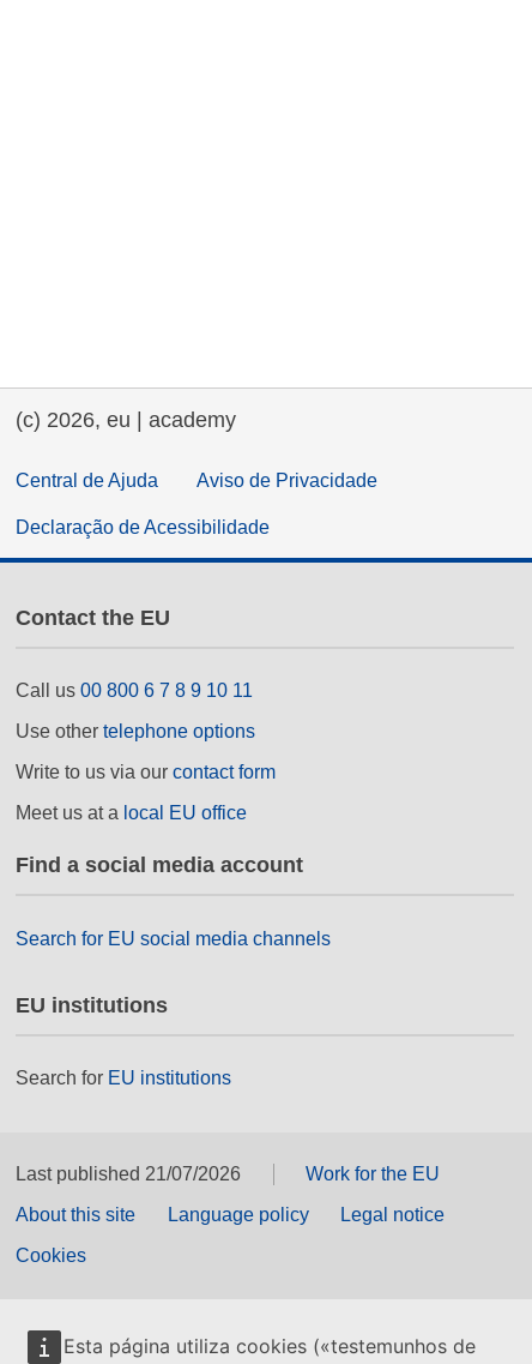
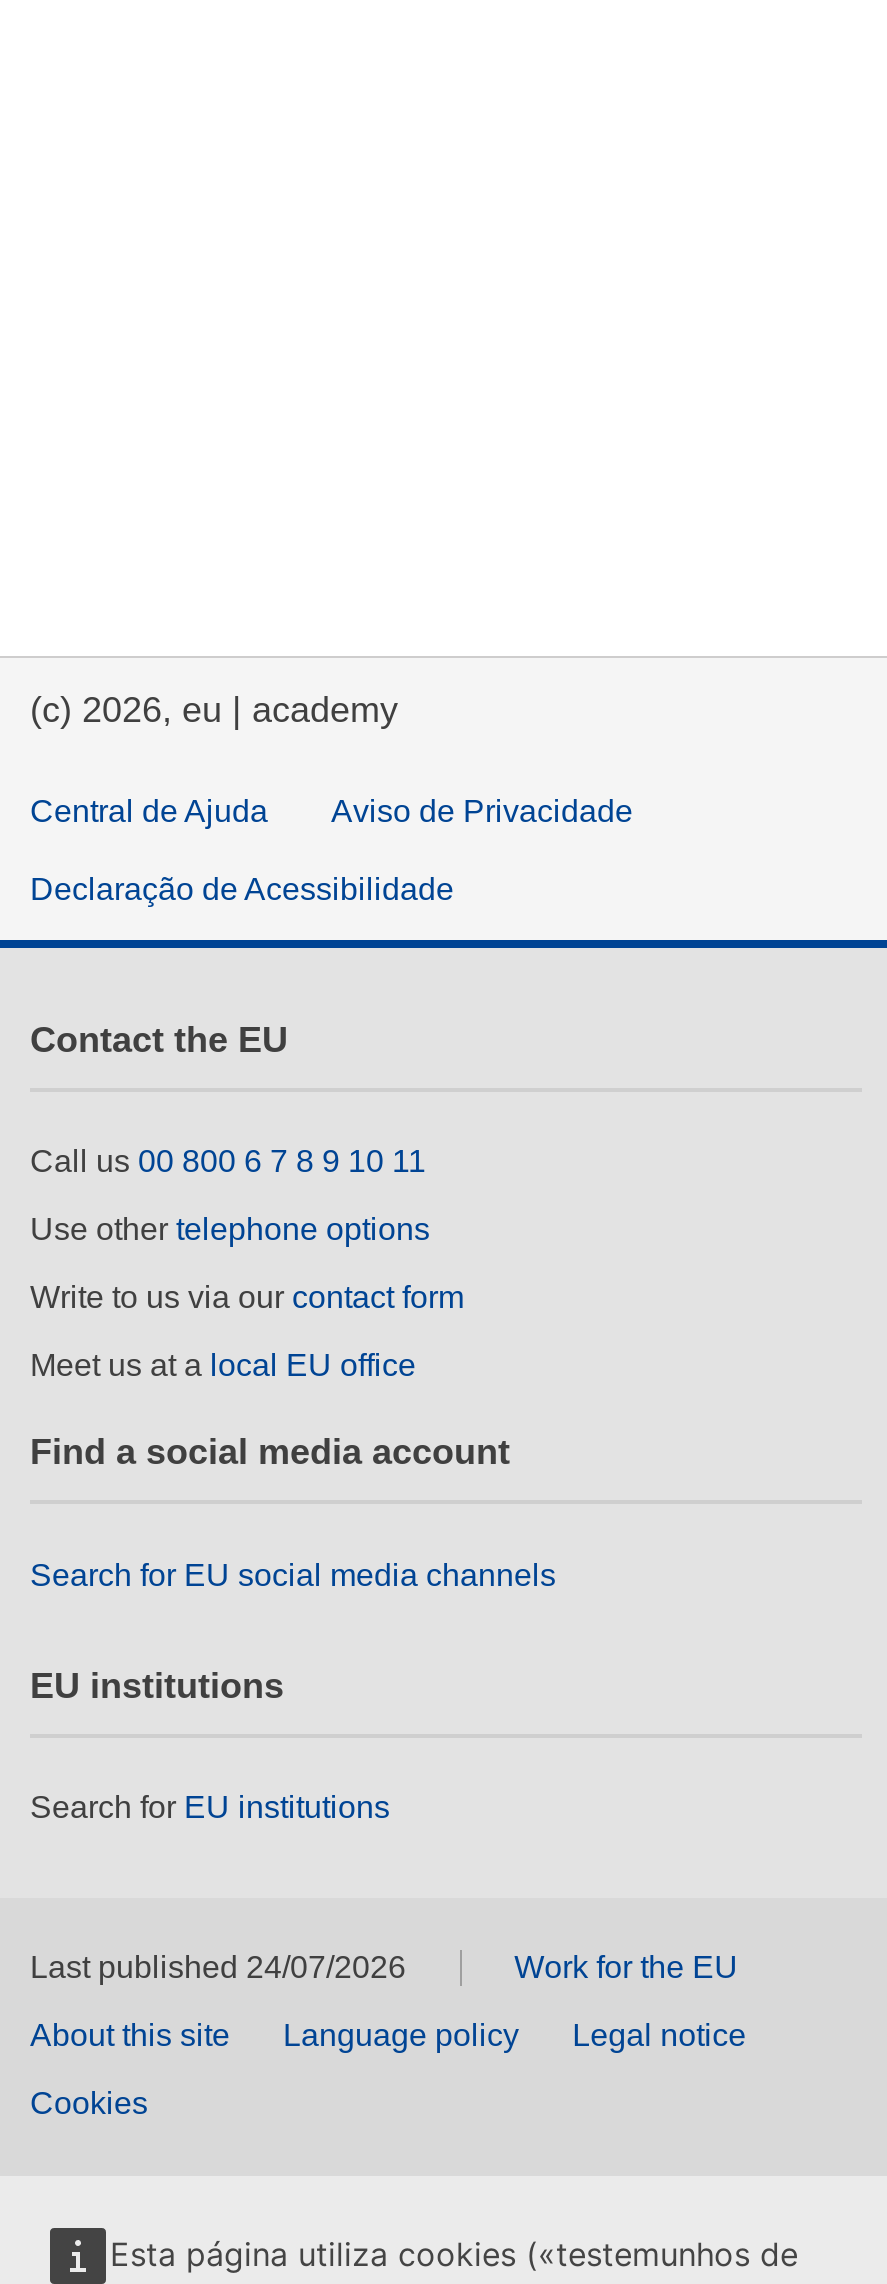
[16,1164,241,1185] Last published 21/07/2026 -> [30,1951,406,1985] Last published 24/07/2026

